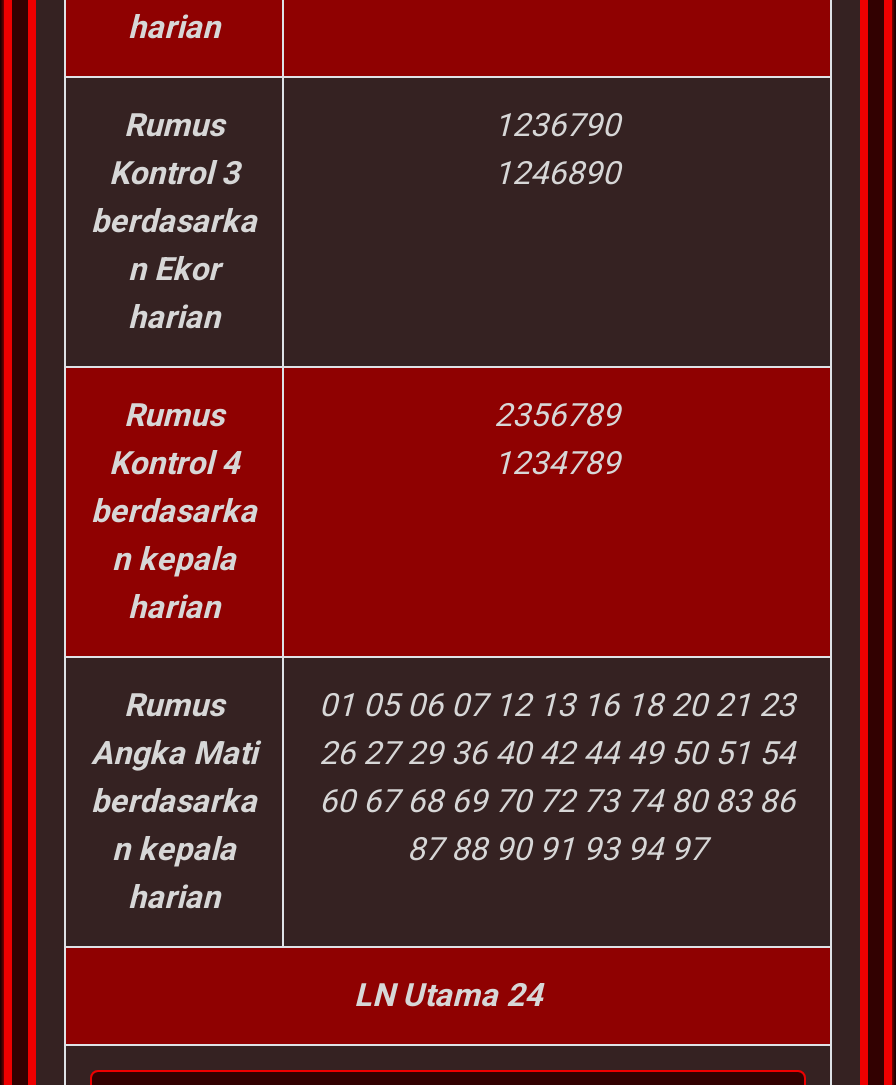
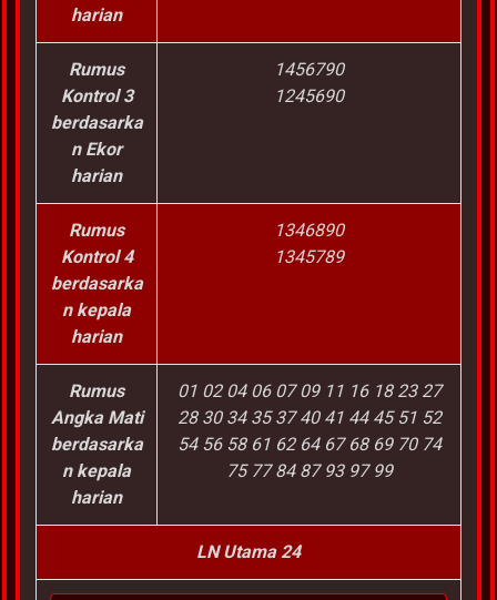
[494,106,620,144] 1236790 -> [274,59,344,80] 1456790
[494,154,620,192] 1246890 -> [274,85,344,106] 1245690
[494,396,620,434] 2356789 -> [274,220,344,241] 1346890
[494,444,620,482] 1234789 -> [274,246,344,267] 1345789
[319,686,795,724] 01 05 06 07 12 13 16 18 20 21 23 -> [177,380,441,401] 01 02 04 06 07 09 11 16 18 23 27
[91,734,795,772] Angka Mati 26 27 29 36 40 42 44 49 50 51 54 -> [50,407,441,428] Angka Mati 28 30 34 35 37 40 41 44 45 51 52
[91,782,795,820] berdasarka 60 67 68 69 70 72 73 74 80 83 86 -> [50,434,441,455] berdasarka 54 56 58 61 62 64 67 68 69 70 74
[407,830,707,868] 87 88 90 91 93 94 97 -> [226,460,392,481] 75 77 84 87 93 97 99

